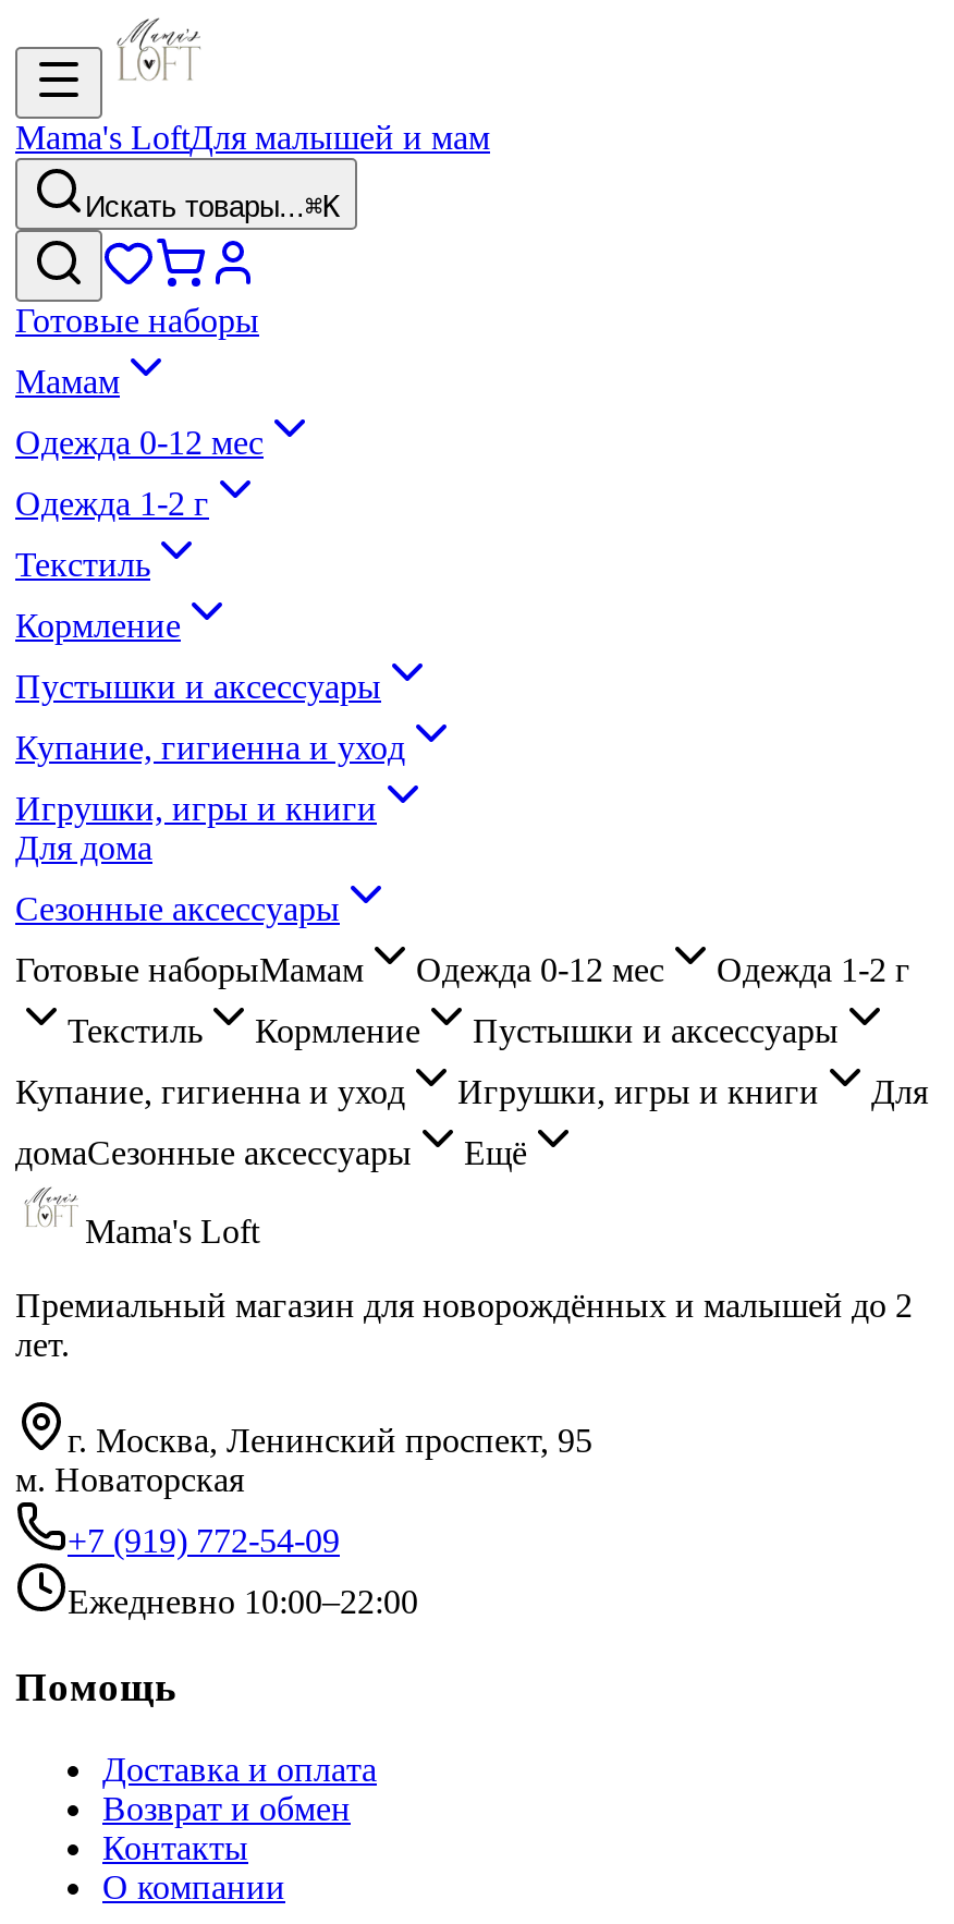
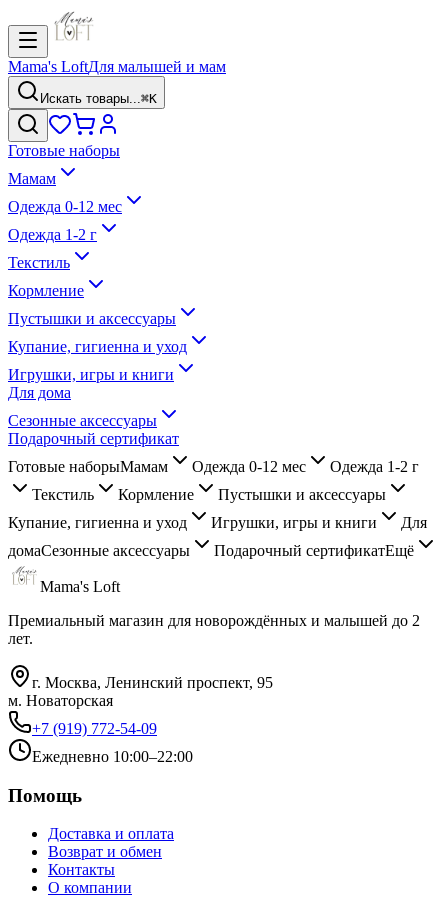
none -> [8,430,179,447] Подарочный сертификат
[464,1134,527,1171] Ещё -> [214,542,414,559] Подарочный сертификатЕщё

